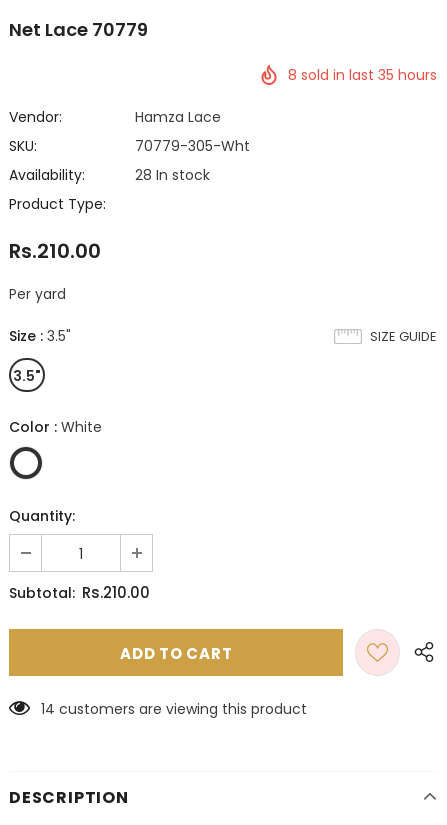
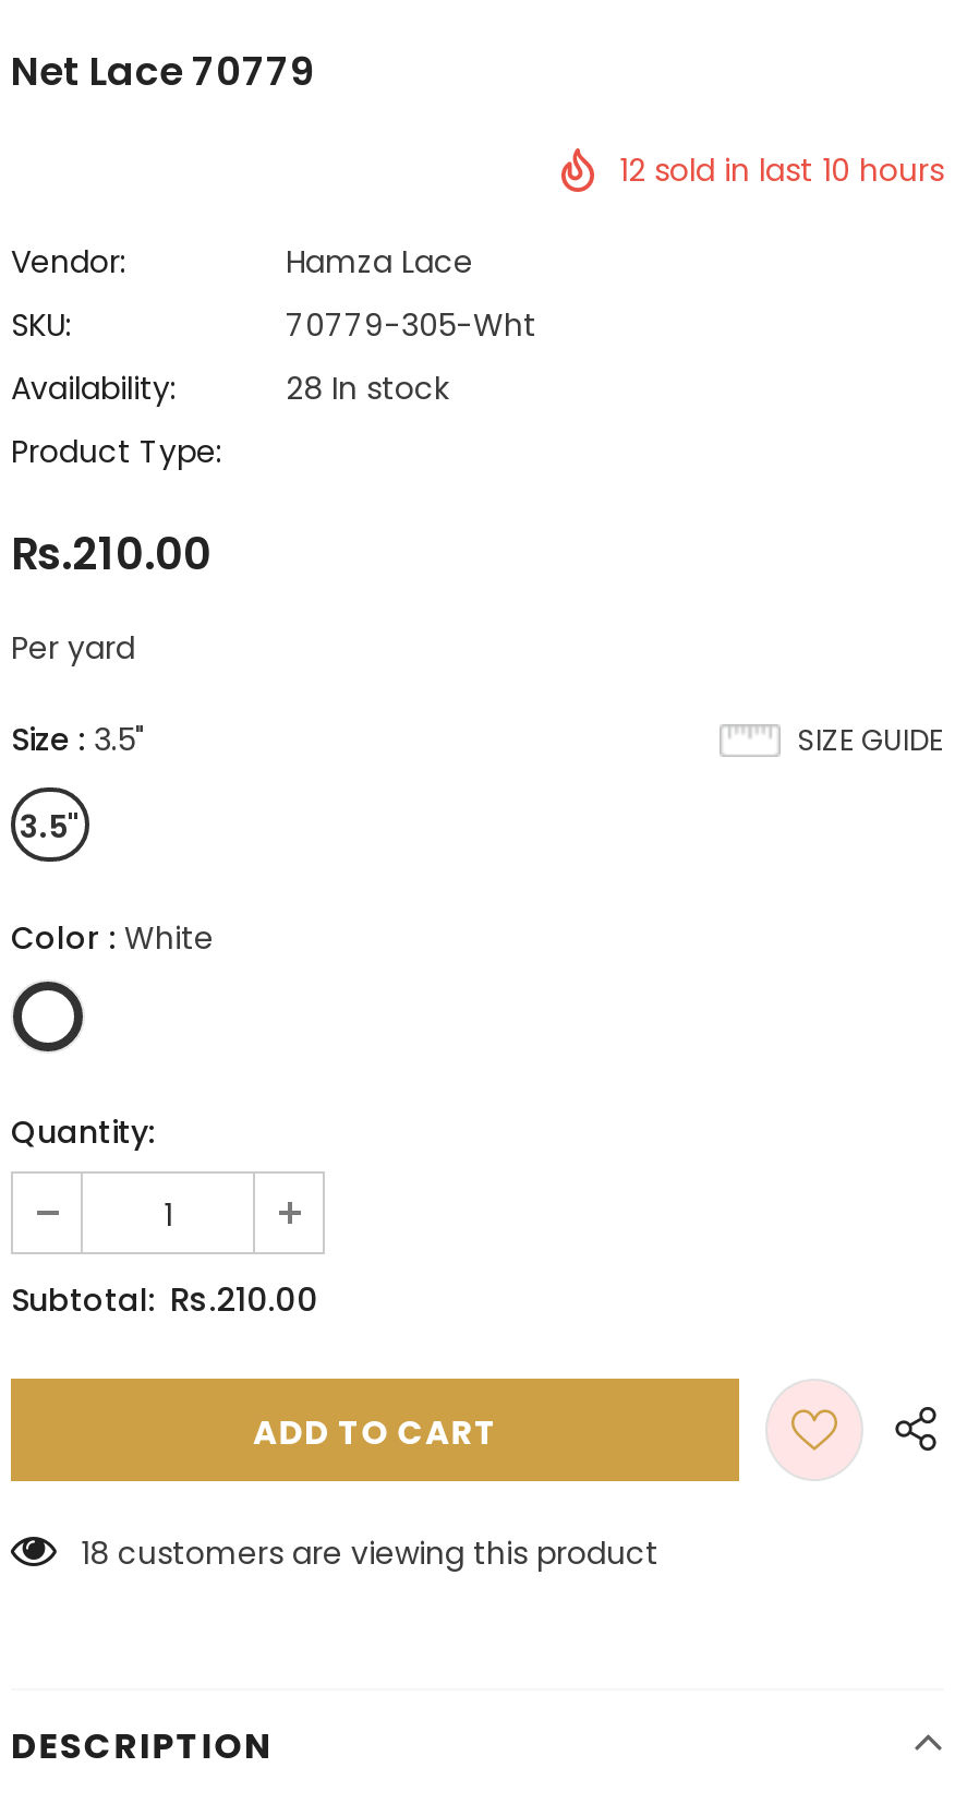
[288,65,437,85] 8 sold in last 35 hours -> [619,148,944,192] 12 sold in last 10 hours
[41,699,307,719] 14 customers are viewing this product -> [81,1531,658,1575] 18 customers are viewing this product

